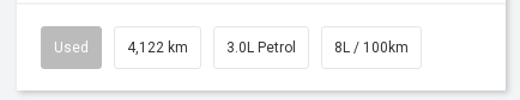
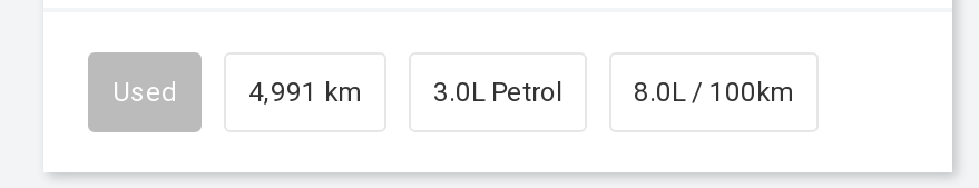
[127,40,188,56] 4,122 km -> [248,76,362,107] 4,991 km
[334,40,409,56] 8L / 100km -> [634,76,794,107] 8.0L / 100km

